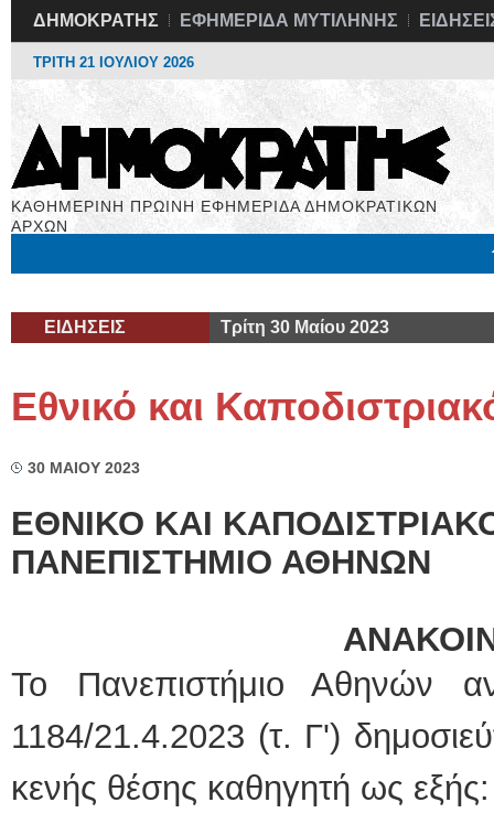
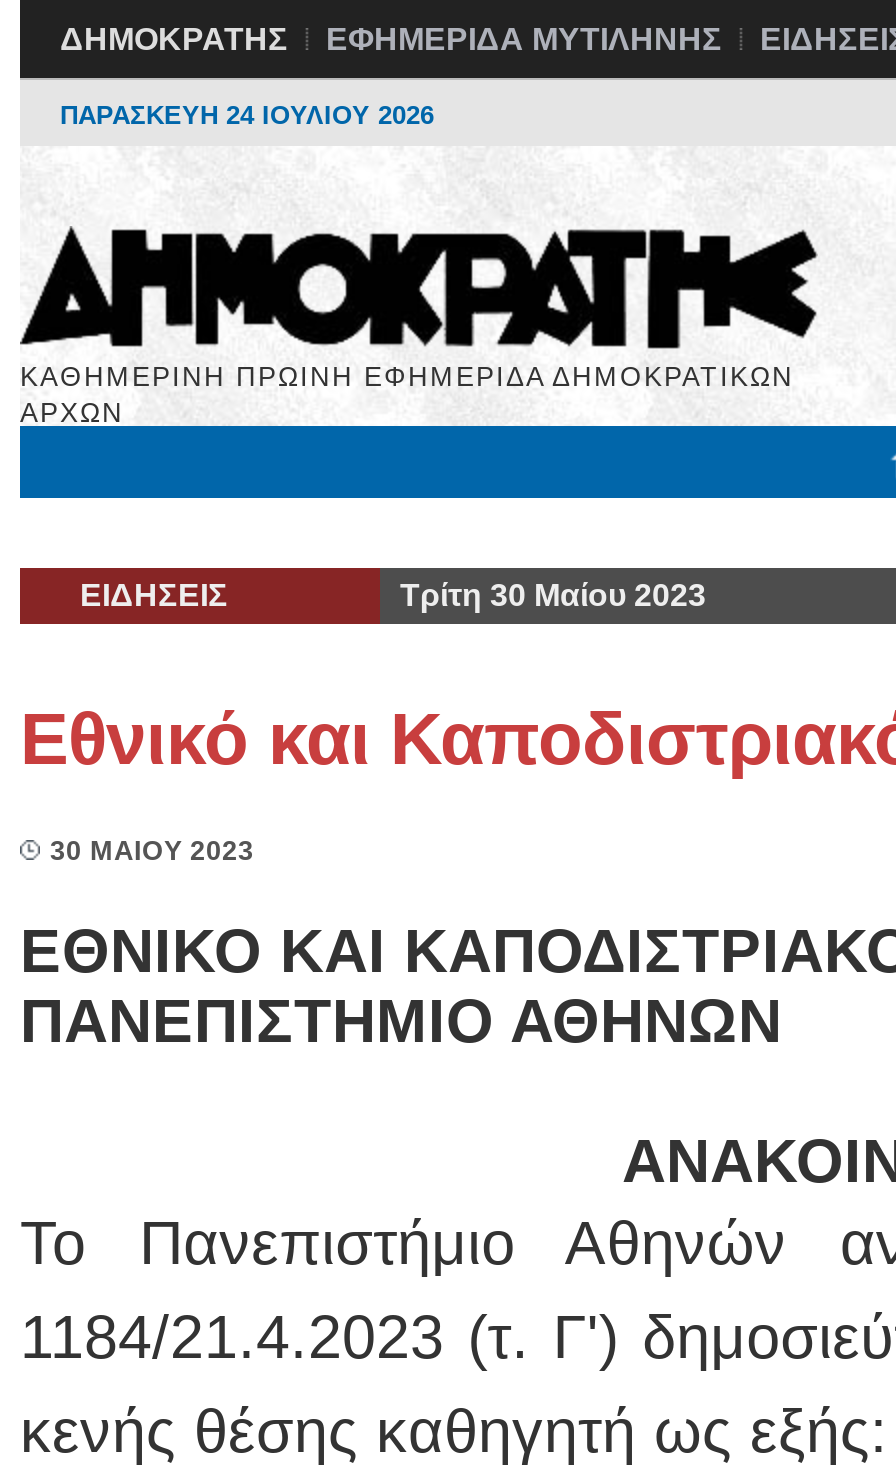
[33,54,194,71] ΤΡΙΤΗ 21 ΙΟΥΛΙΟΥ 2026 -> [60,100,434,130] ΠΑΡΑΣΚΕΥΗ 24 ΙΟΥΛΙΟΥ 2026

